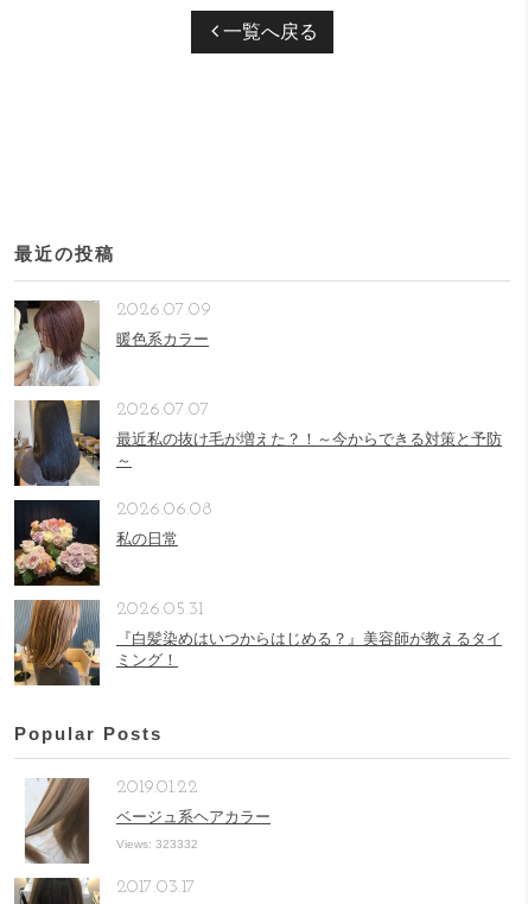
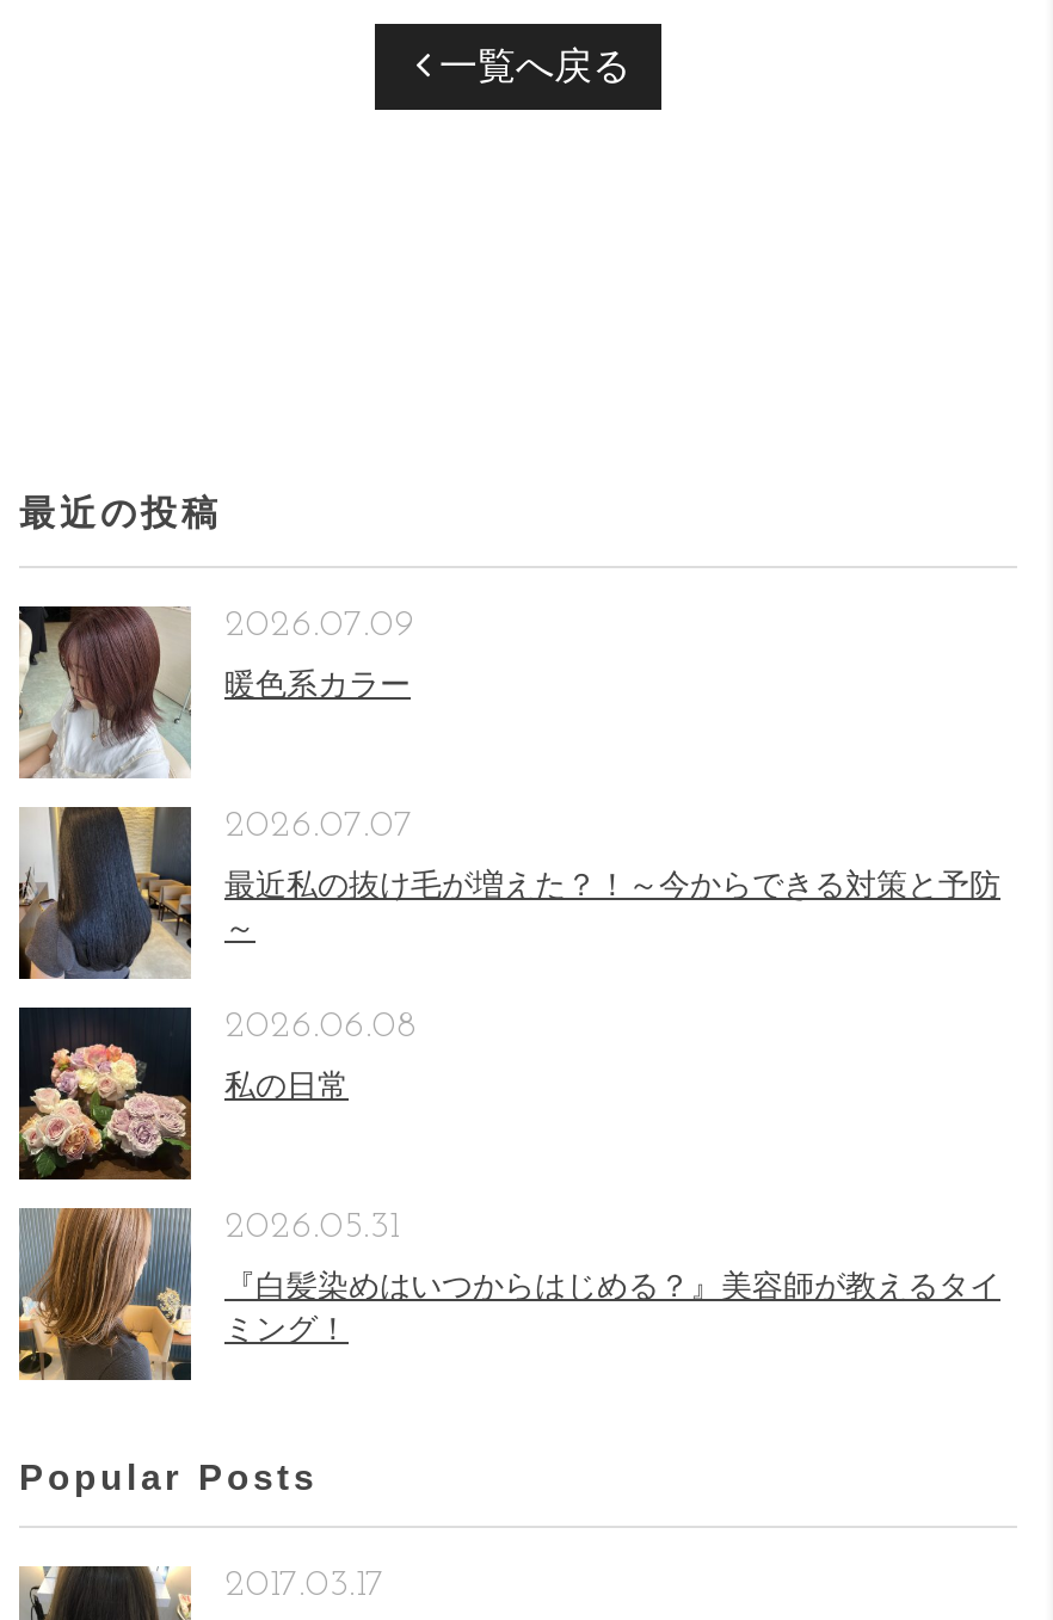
[14,777,271,865] [image] | ベージュ系ヘアカラー -> none
[116,778,198,851] 2019.01.22 | Views: 323332 -> none

